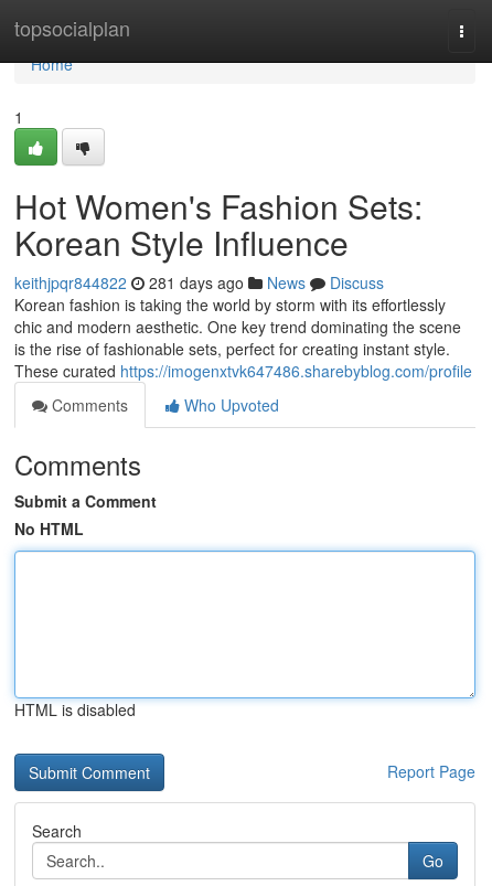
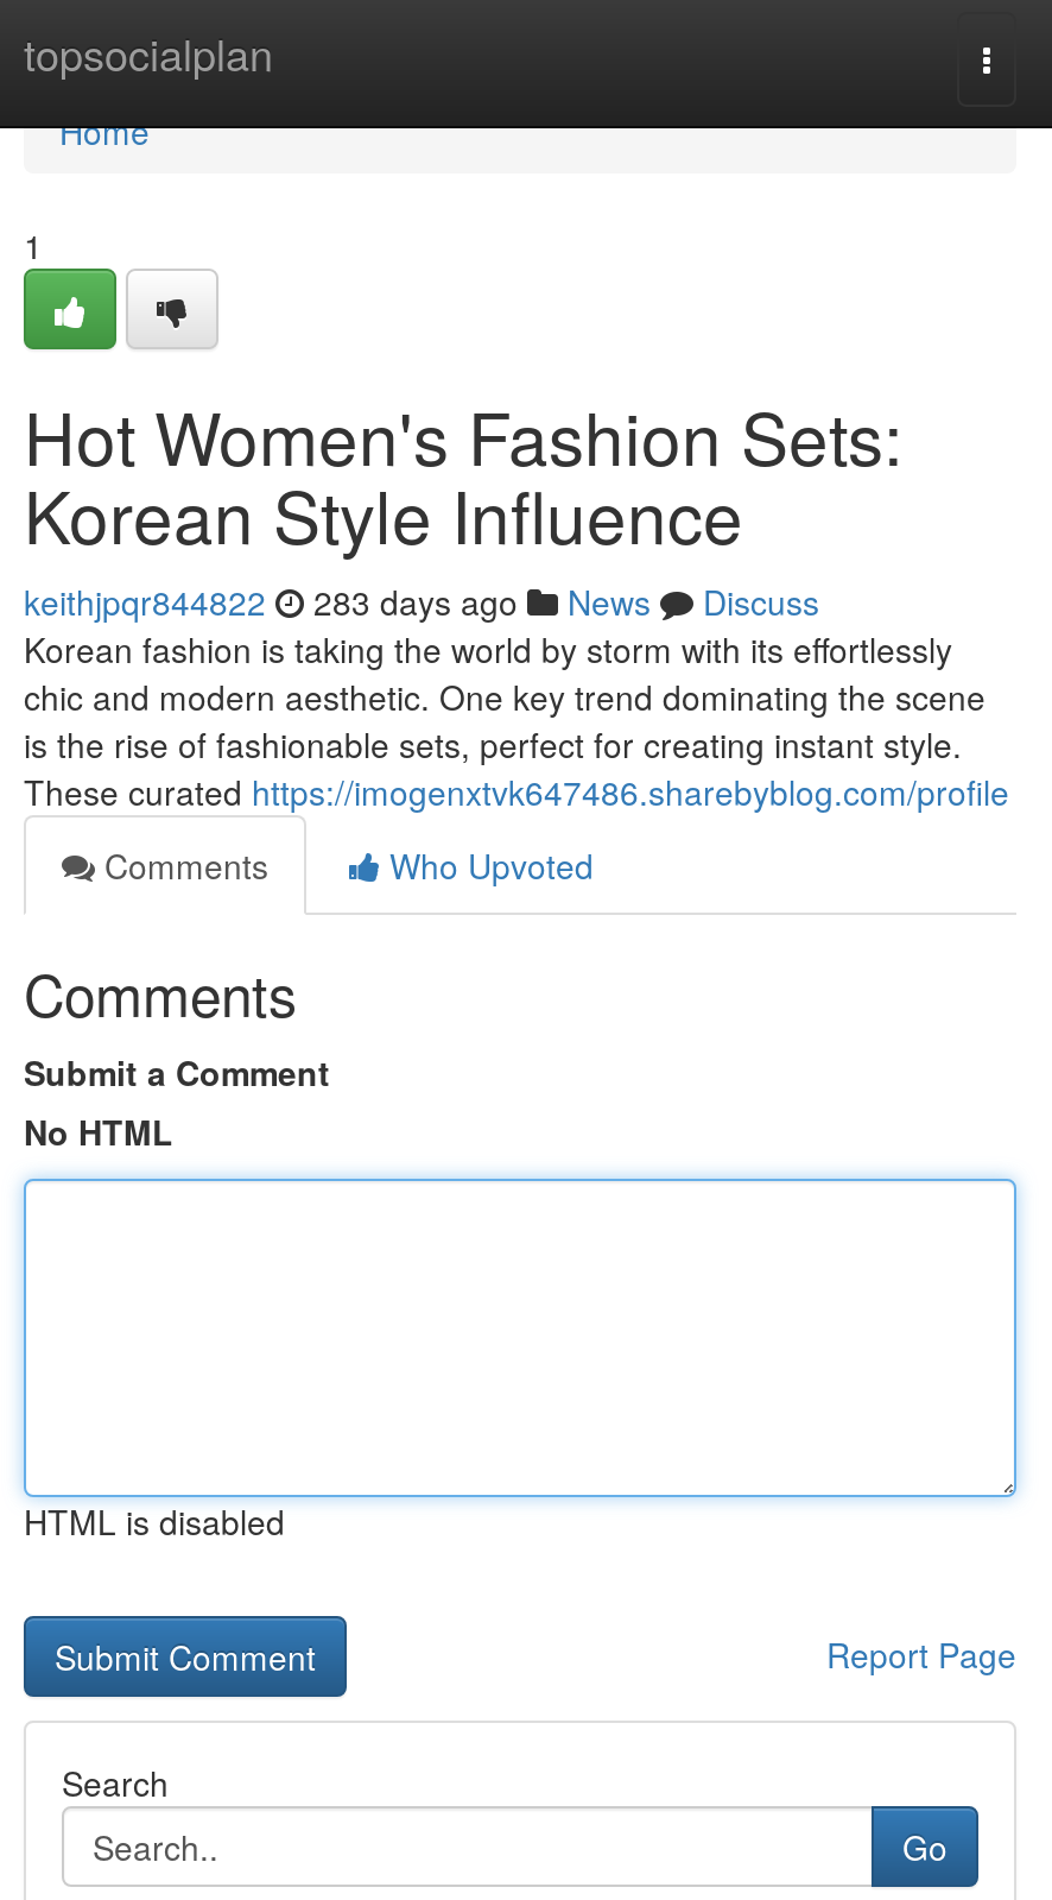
[14,271,384,293] keithjpqr844822 281 days ago News Discuss -> [24,577,819,625] keithjpqr844822 283 days ago News Discuss

